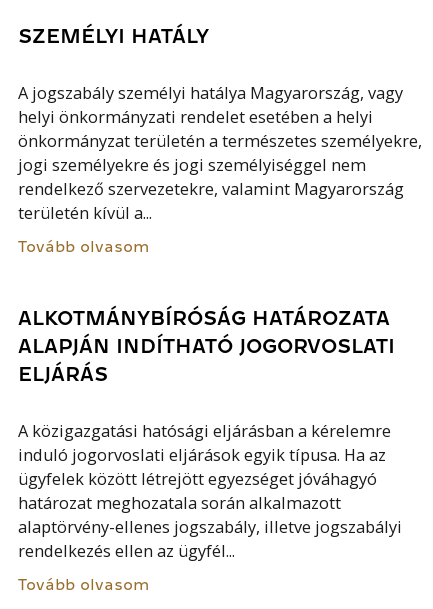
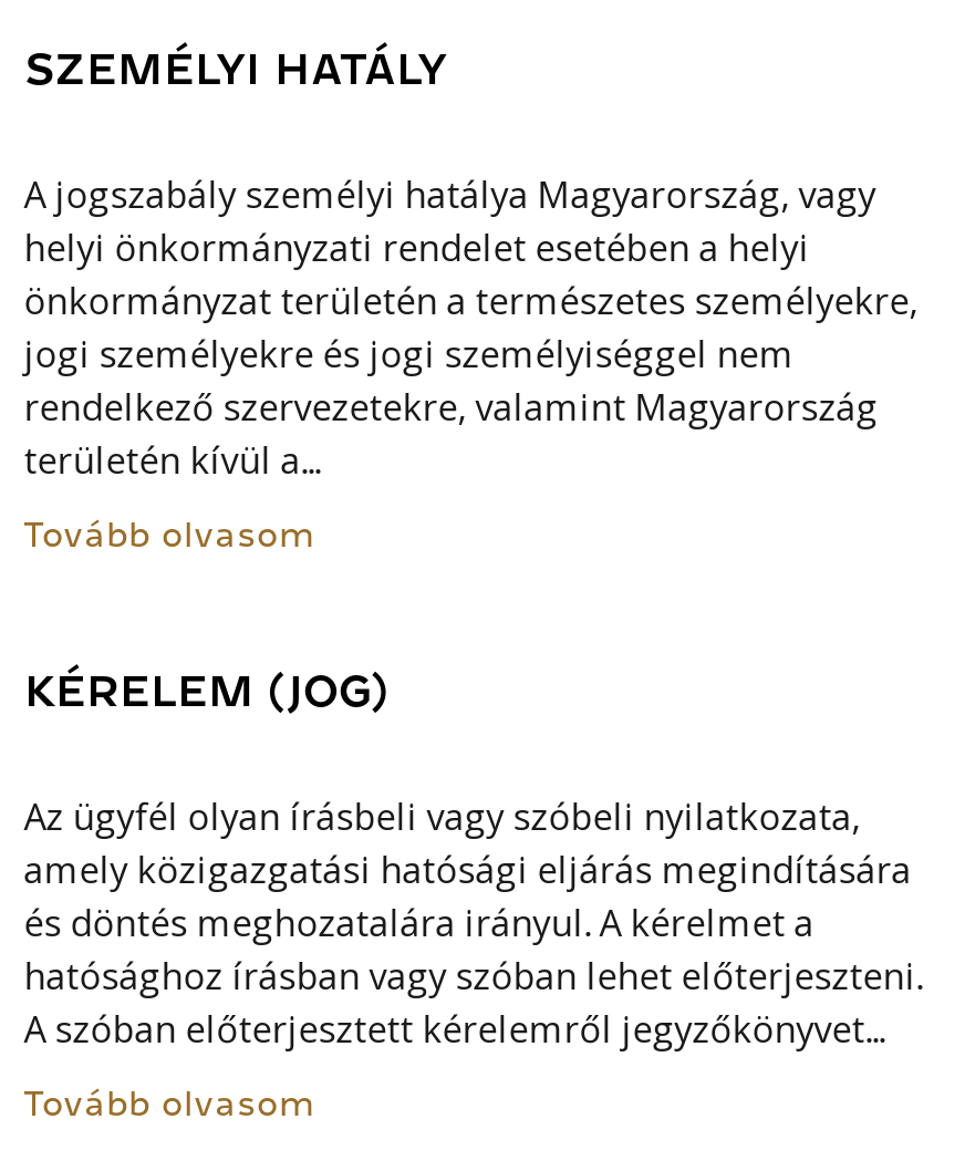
[18,308,395,384] ALKOTMÁNYBÍRÓSÁG HATÁROZATA | ALAPJÁN INDÍTHATÓ JOGORVOSLATI | ELJÁRÁS -> [24,670,389,714] KÉRELEM (JOG)
[18,420,402,562] A közigazgatási hatósági eljárásban a kérelemre | induló jogorvoslati eljárások egyik típusa. Ha az | ügyfelek között létrejött egyezséget jóváhagyó | határozat meghozatala során alkalmazott | alaptörvény-ellenes jogszabály, illetve jogszabályi | rendelkezés ellen az ügyfél... -> [24,793,923,1054] Az ügyfél olyan írásbeli vagy szóbeli nyilatkozata, | amely közigazgatási hatósági eljárás megindítására | és döntés meghozatalára irányul. A kérelmet a | hatósághoz írásban vagy szóban lehet előterjeszteni. | A szóban előterjesztett kérelemről jegyzőkönyvet...

